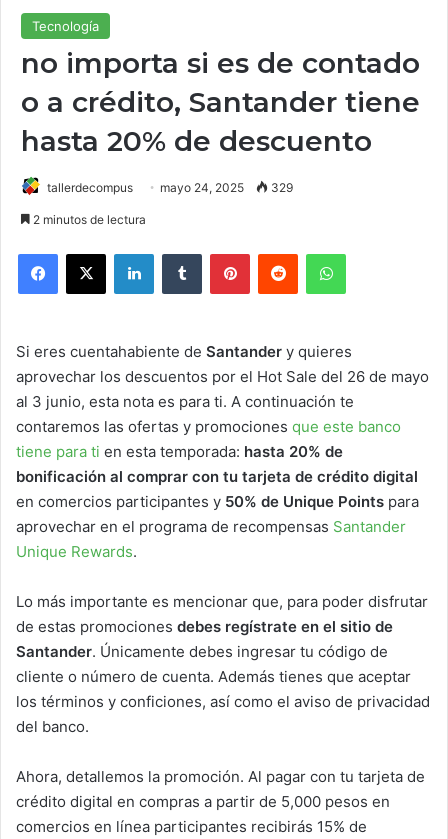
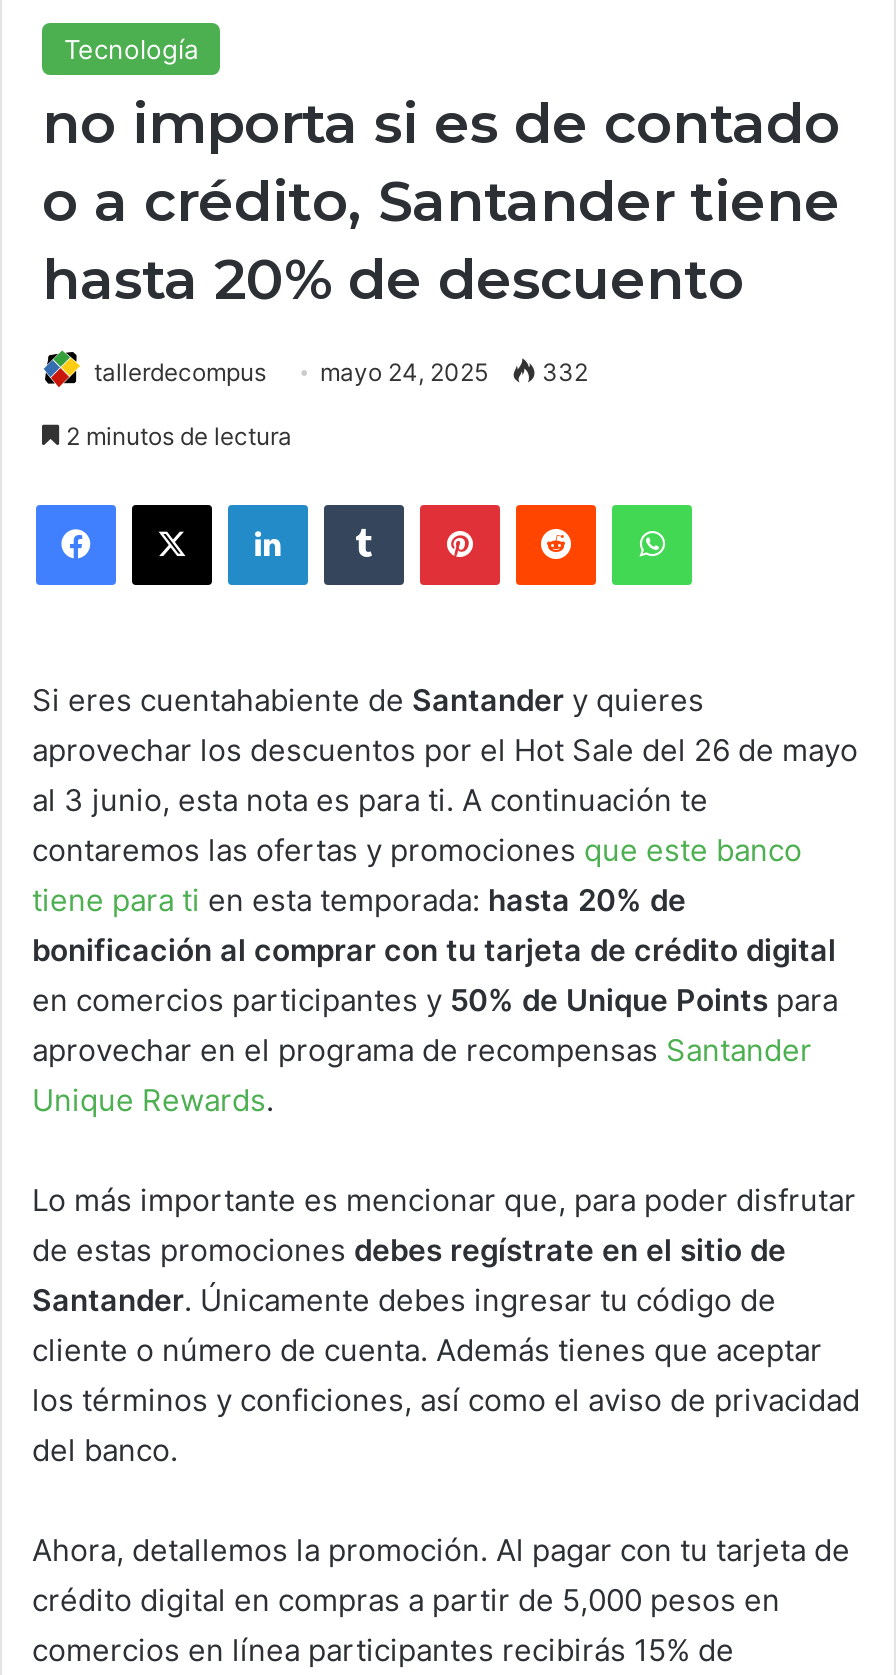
[47,180,293,195] tallerdecompus mayo 24, 2025 329 -> [94,357,588,387] tallerdecompus mayo 24, 2025 332

